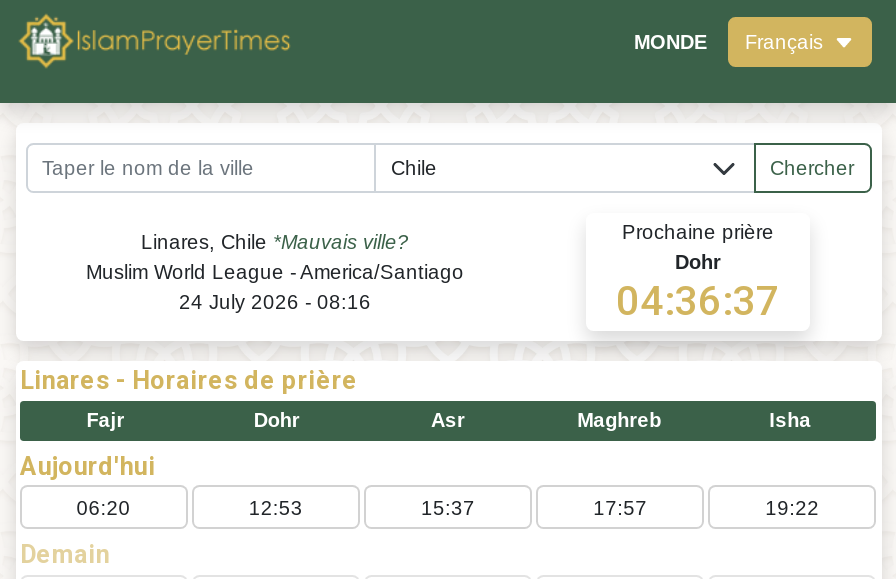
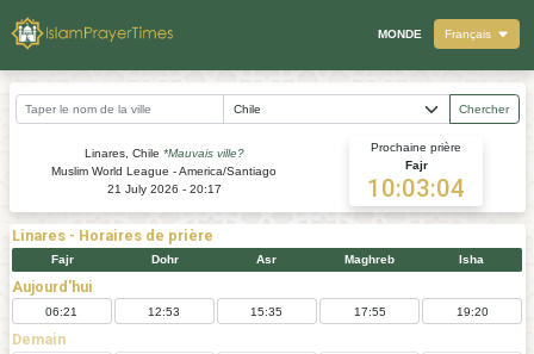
[616,251,780,325] Dohr | 04:36:37 -> [367,159,465,203] Fajr | 10:03:04
[179,290,371,312] 24 July 2026 - 08:16 -> [107,182,221,195] 21 July 2026 - 20:17
[77,496,131,518] 06:20 -> [46,305,78,318] 06:21
[421,496,475,518] 15:37 -> [251,305,283,318] 15:35
[593,496,647,518] 17:57 -> [354,305,386,318] 17:55
[765,496,819,518] 19:22 -> [456,305,488,318] 19:20

